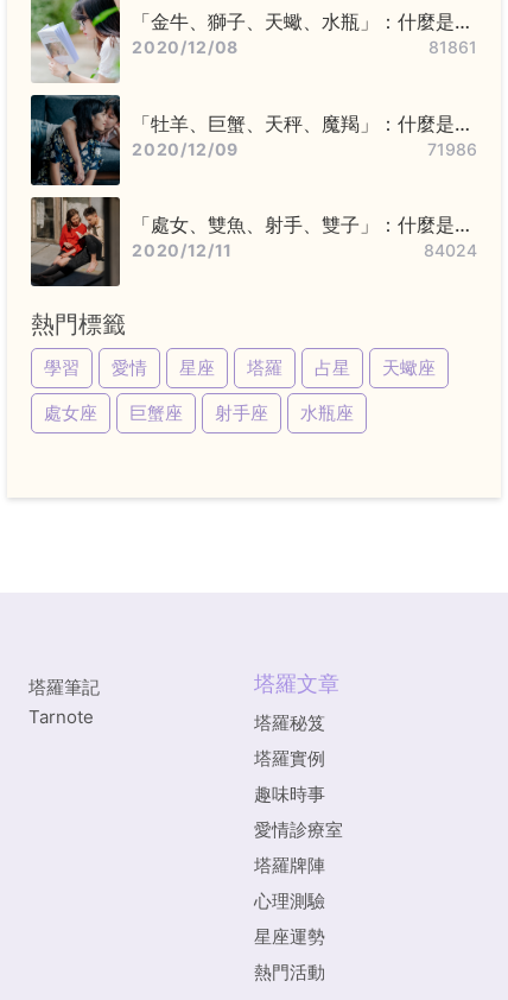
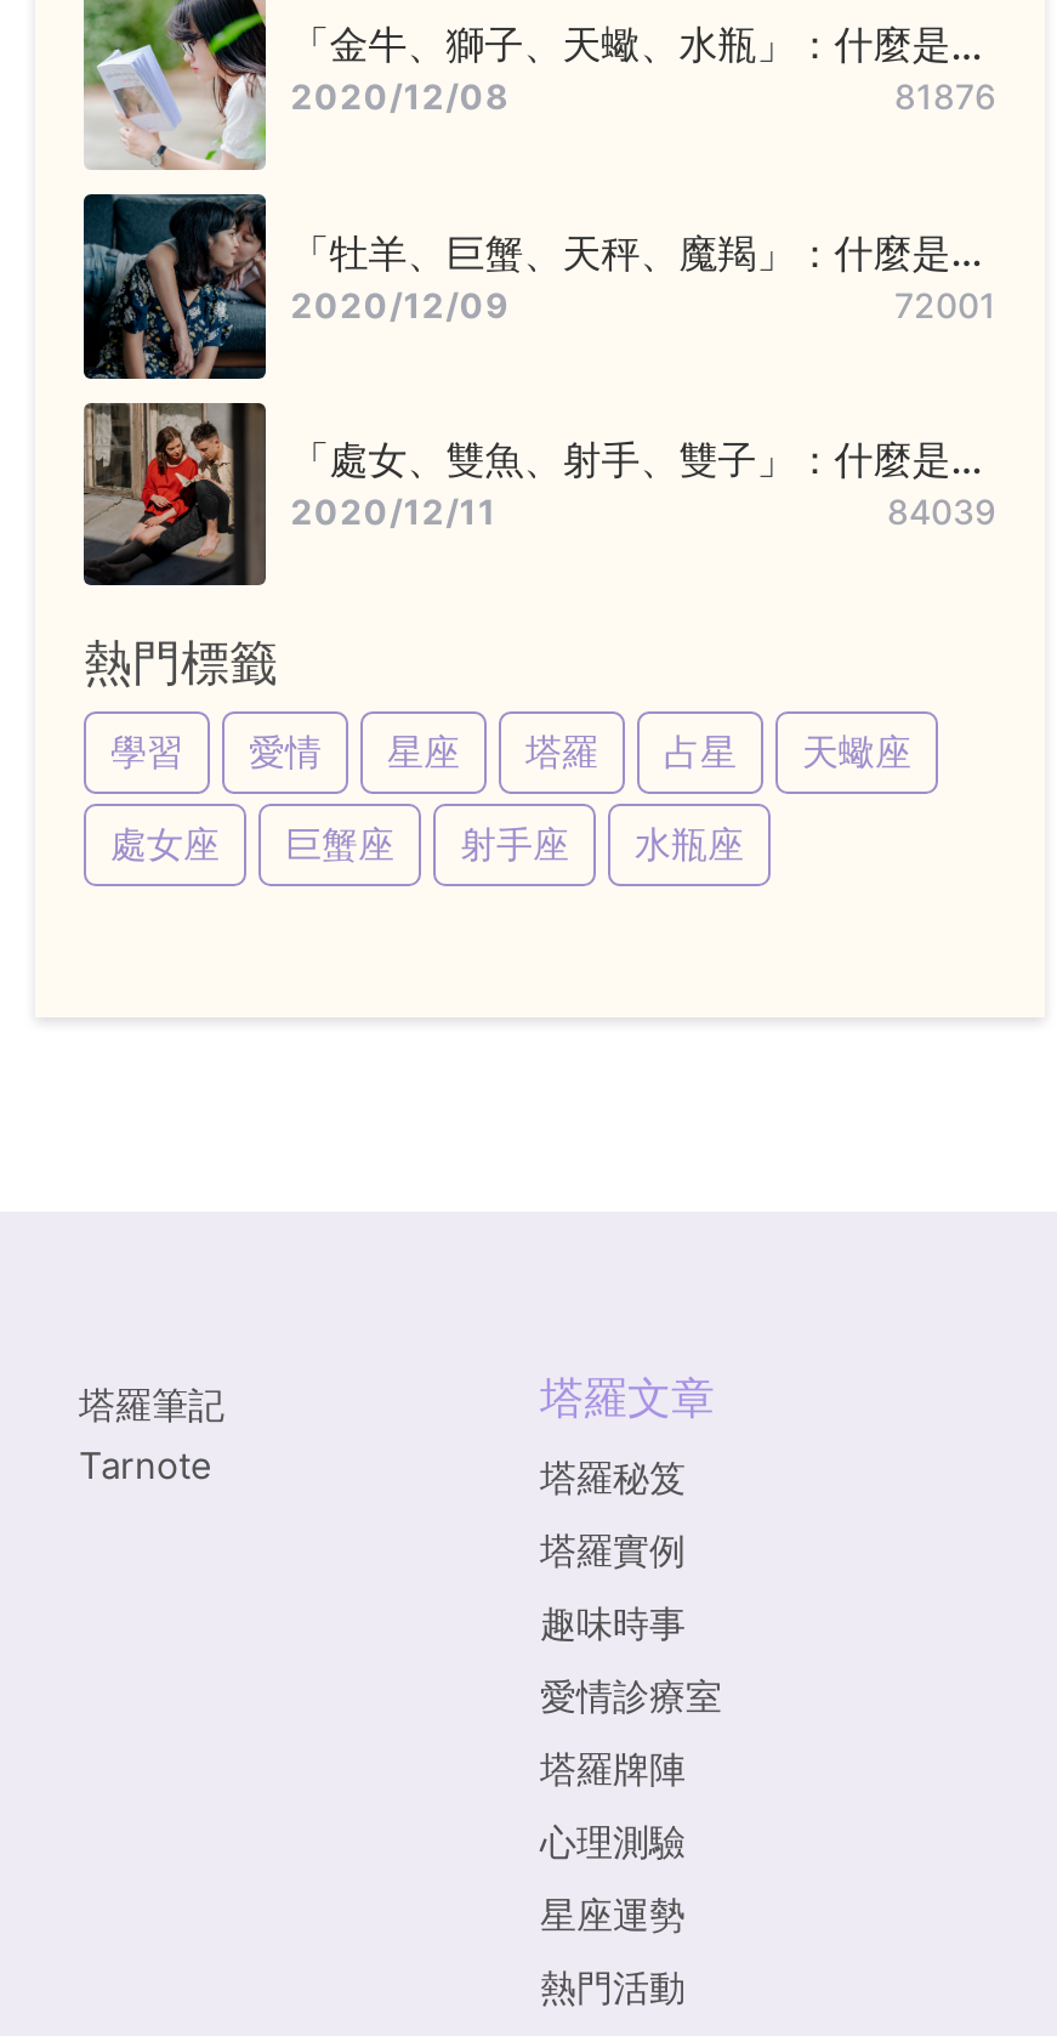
[428,37,477,57] 81861 -> [894,76,996,118] 81876
[427,138,477,159] 71986 -> [894,283,996,324] 72001
[424,240,477,260] 84024 -> [887,490,996,531] 84039

